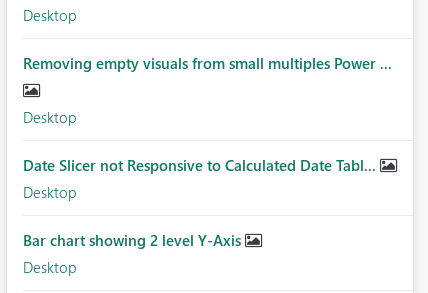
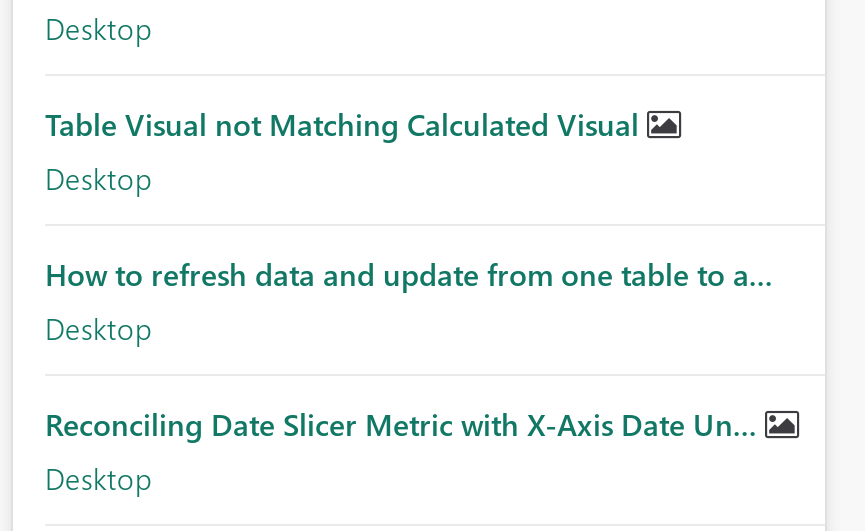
[23,53,392,73] Removing empty visuals from small multiples Power ... -> [45,105,647,145] Table Visual not Matching Calculated Visual
[23,155,380,175] Date Slicer not Responsive to Calculated Date Tabl... -> [45,255,773,295] How to refresh data and update from one table to a...
[23,230,245,250] Bar chart showing 2 level Y-Axis -> [45,405,765,445] Reconciling Date Slicer Metric with X-Axis Date Un...

